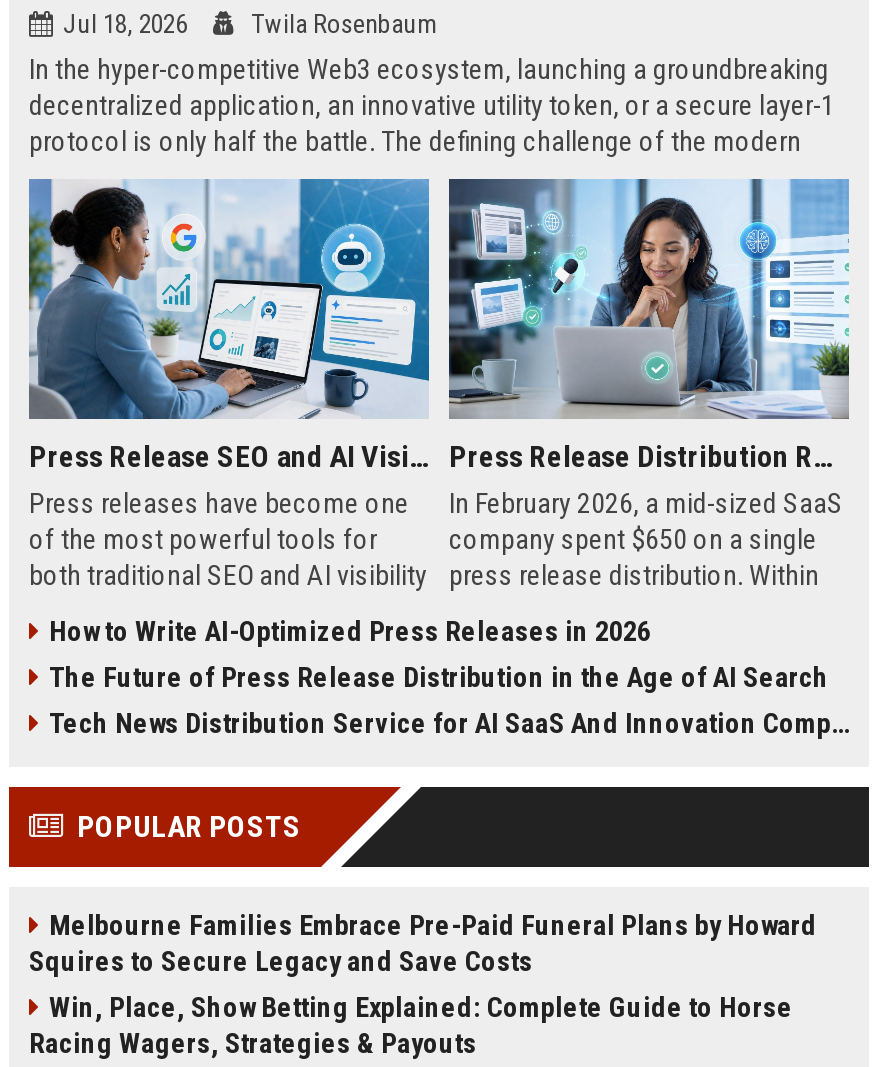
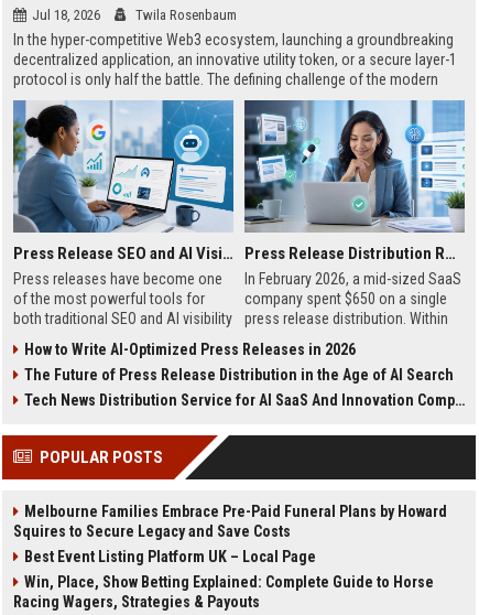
none -> [24,548,316,565] Best Event Listing Platform UK – Local Page

